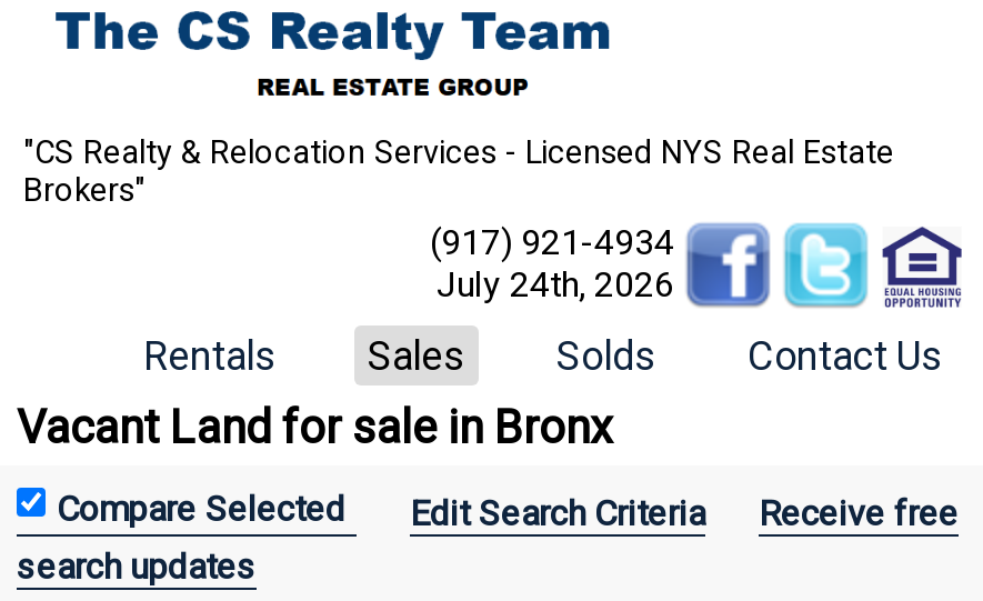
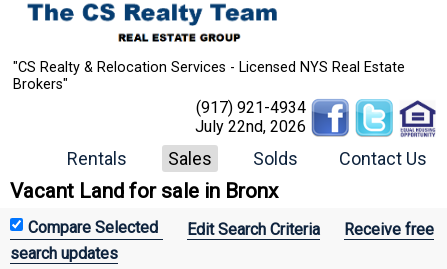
[437,262,674,305] July 24th, 2026 -> [195,117,306,136] July 22nd, 2026

